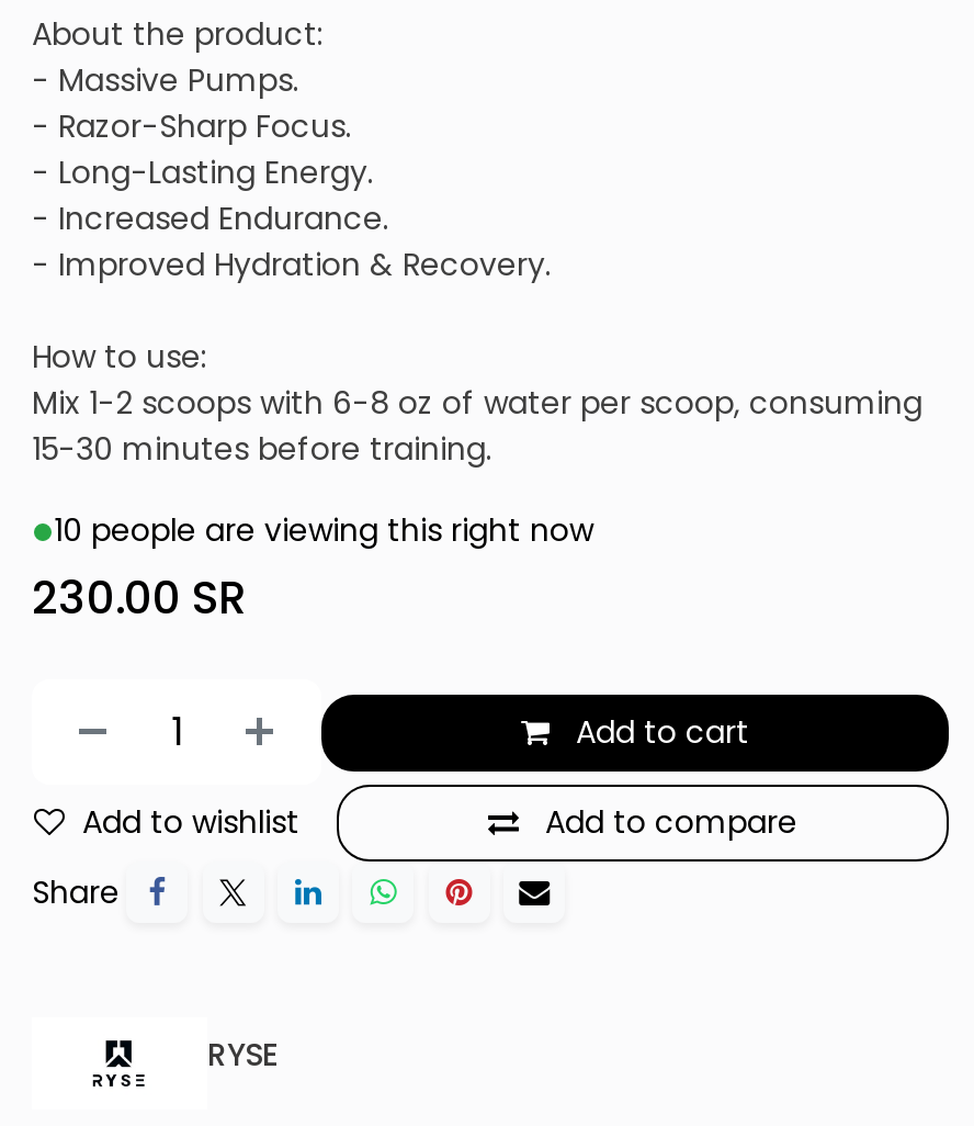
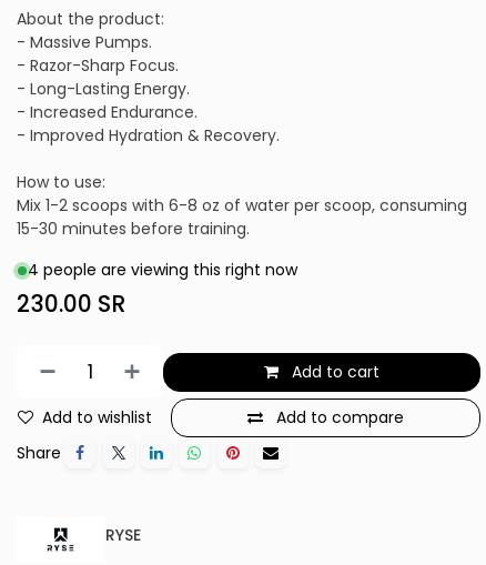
[54,508,593,552] 10 people are viewing this right now -> [28,259,297,281] 4 people are viewing this right now

